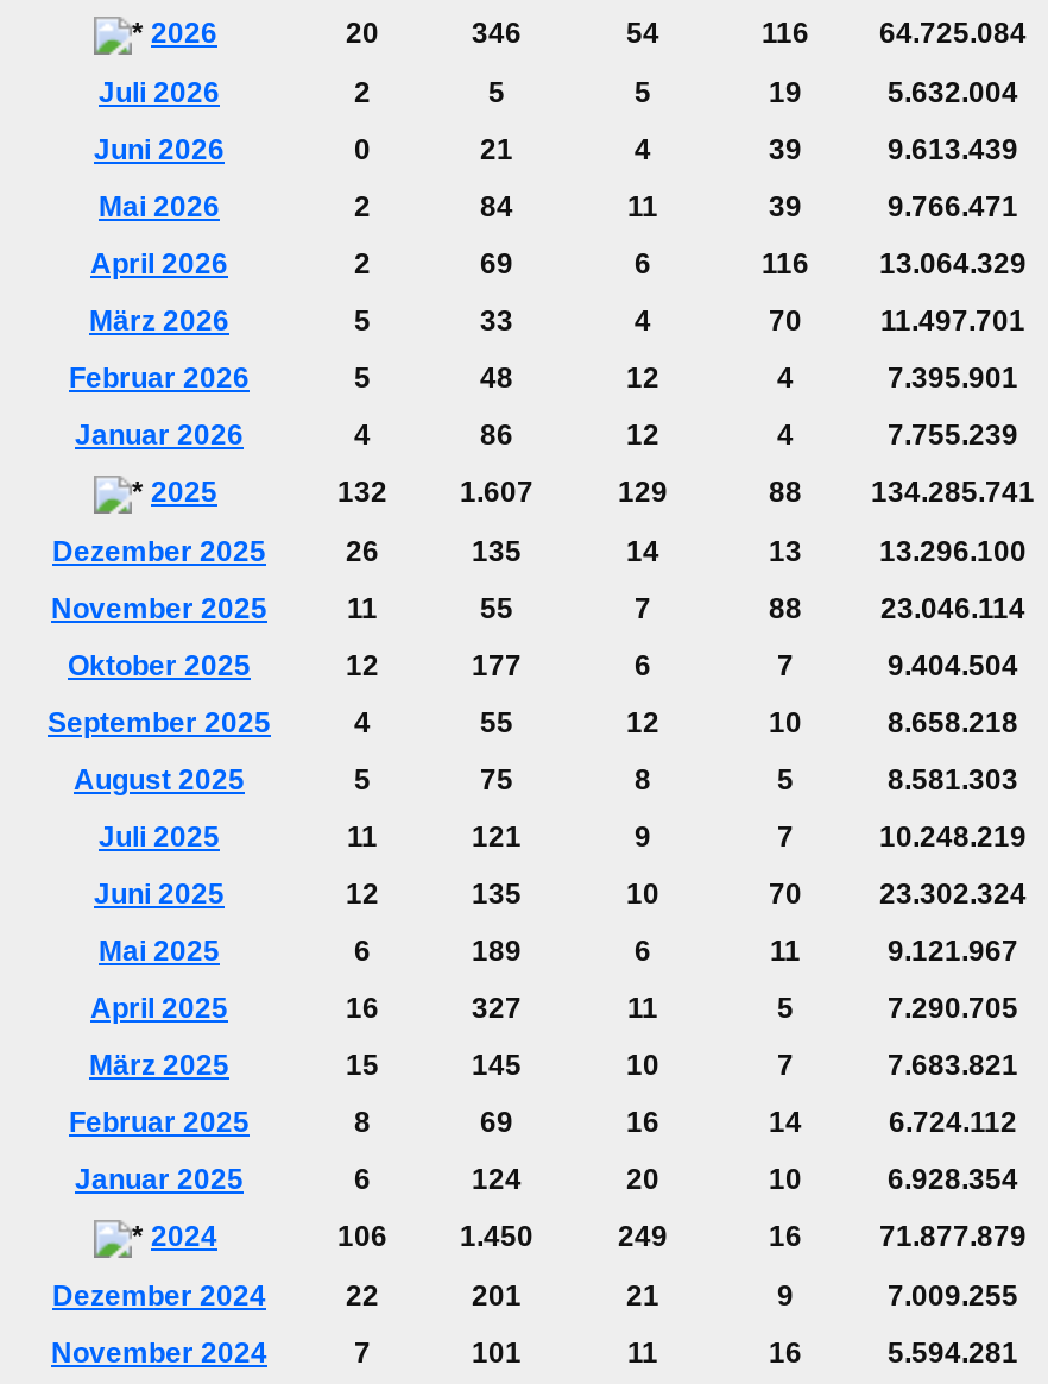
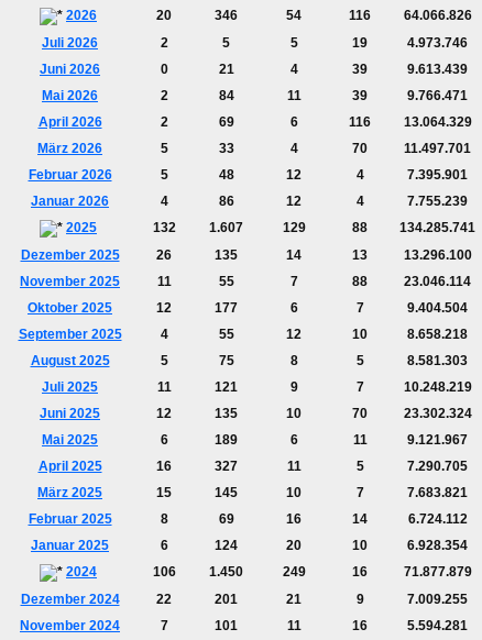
[879,15,1027,49] 64.725.084 -> [403,7,472,23] 64.066.826
[888,75,1018,108] 5.632.004 -> [407,35,468,50] 4.973.746

